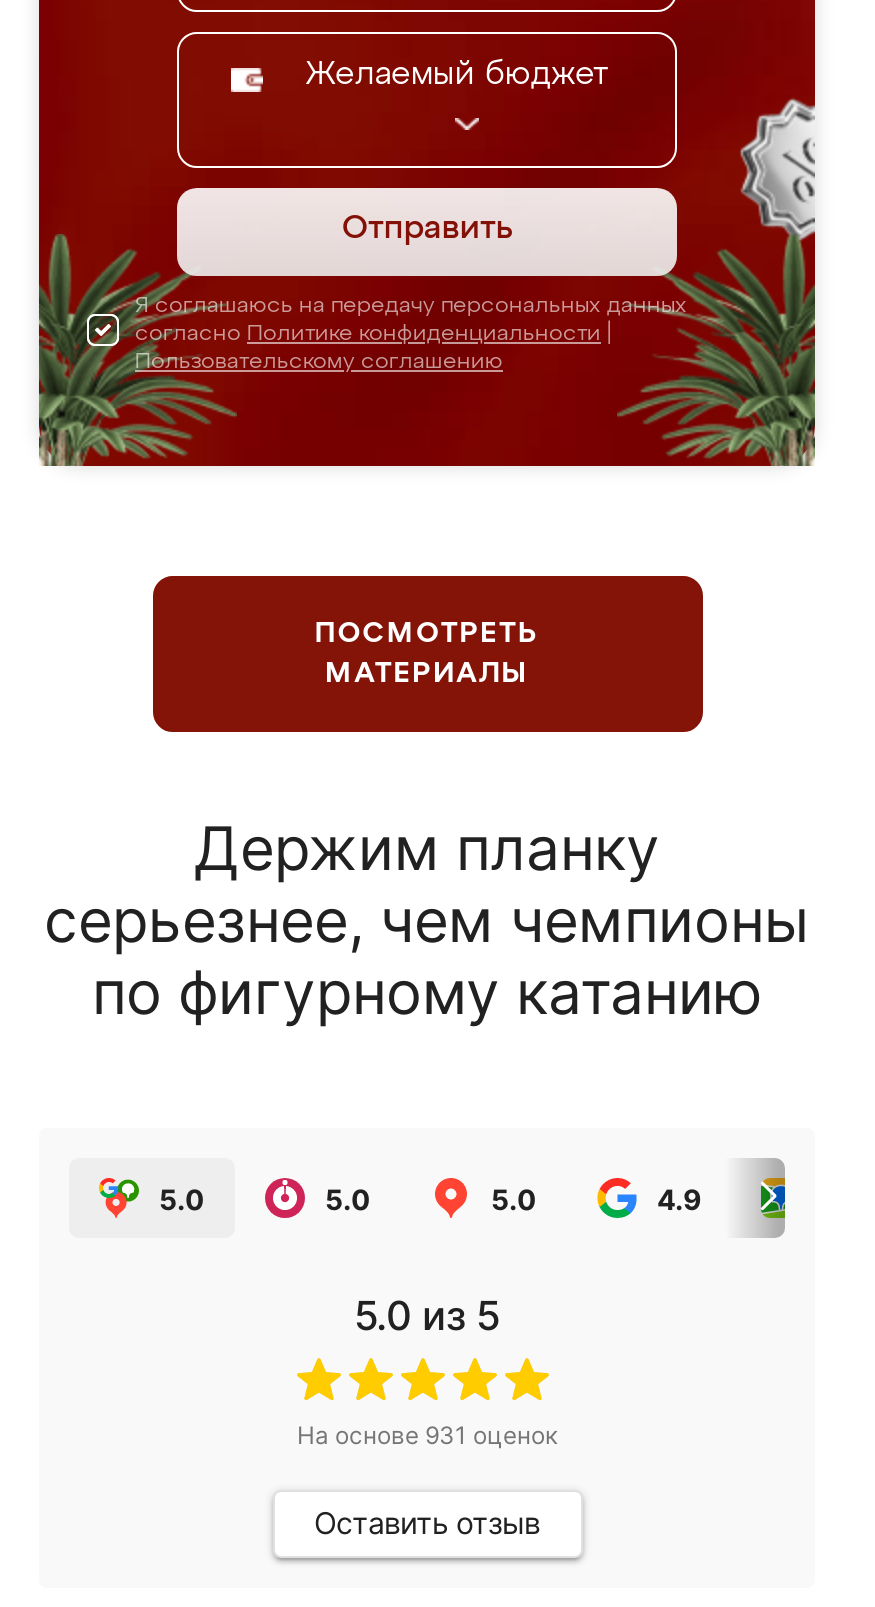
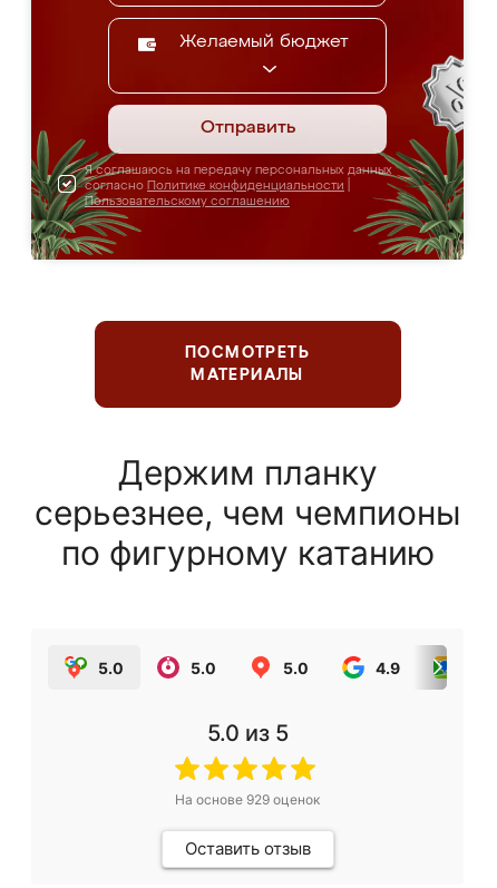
[297,1420,557,1450] На основе 931 оценок -> [175,791,320,808] На основе 929 оценок

